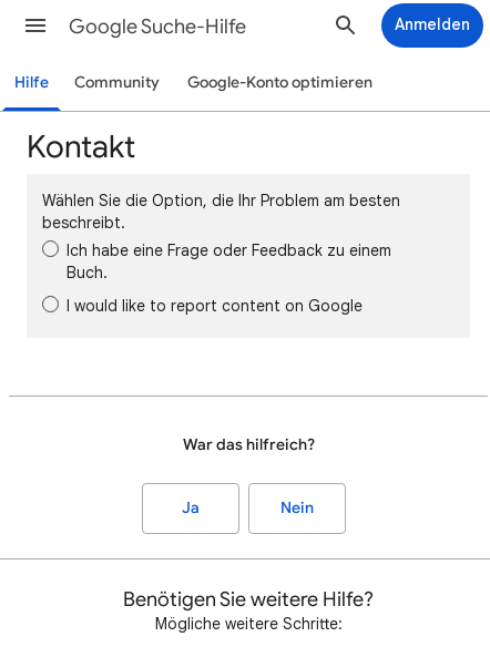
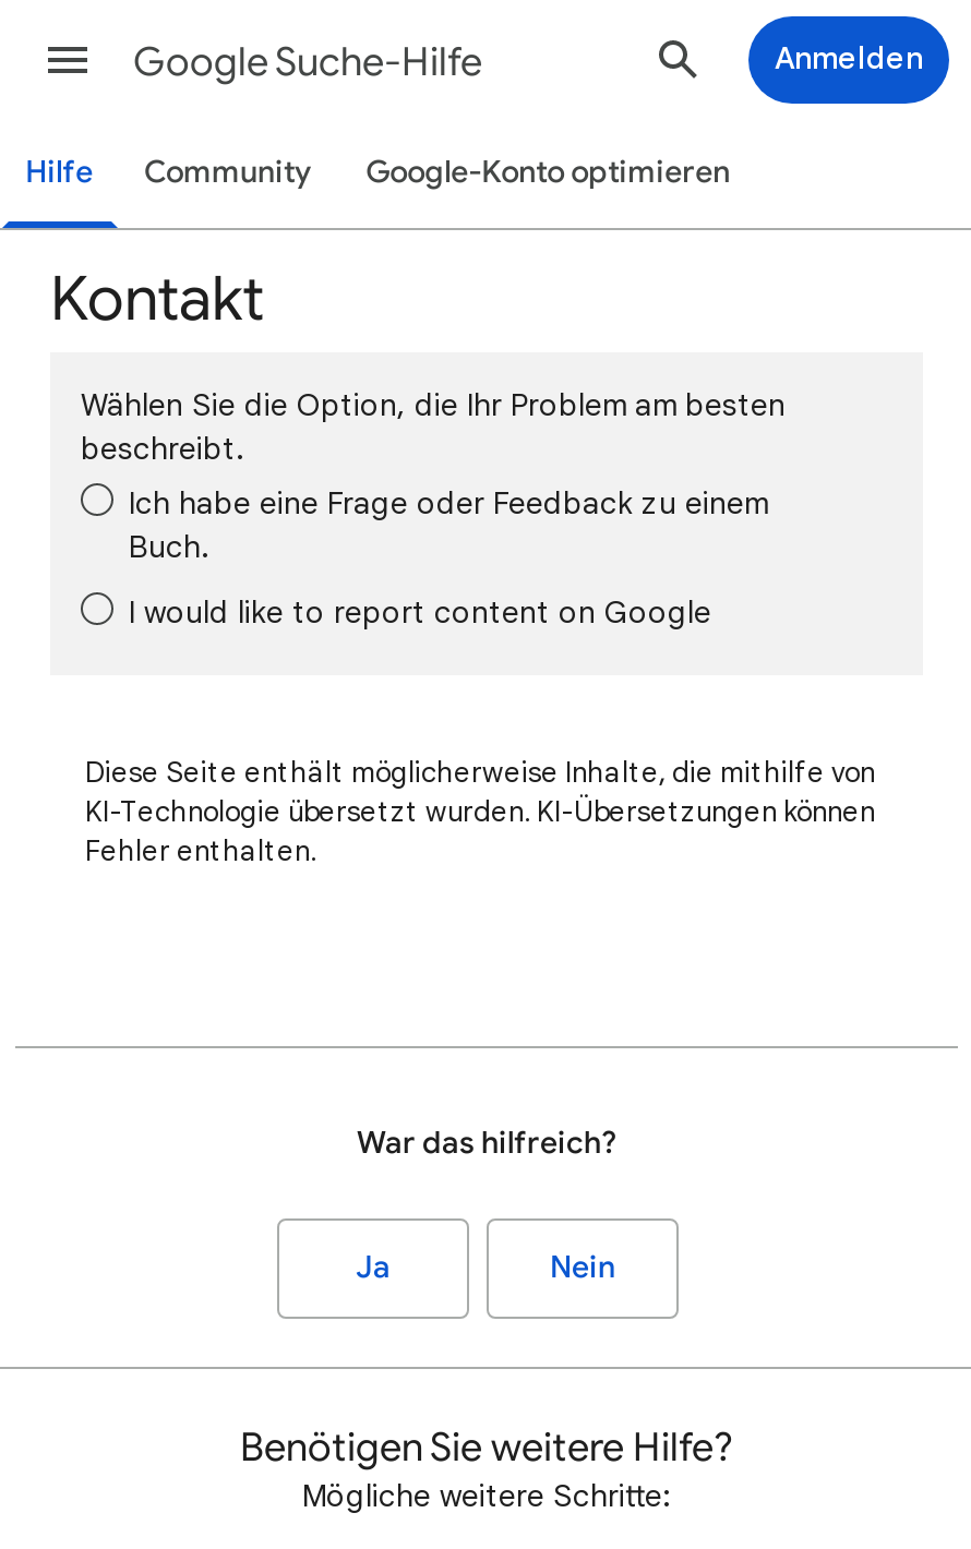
none -> [85,754,875,869] Diese Seite enthält möglicherweise Inhalte, die mithilfe von | KI-Technologie übersetzt wurden. KI-Übersetzungen können | Fehler enthalten.

